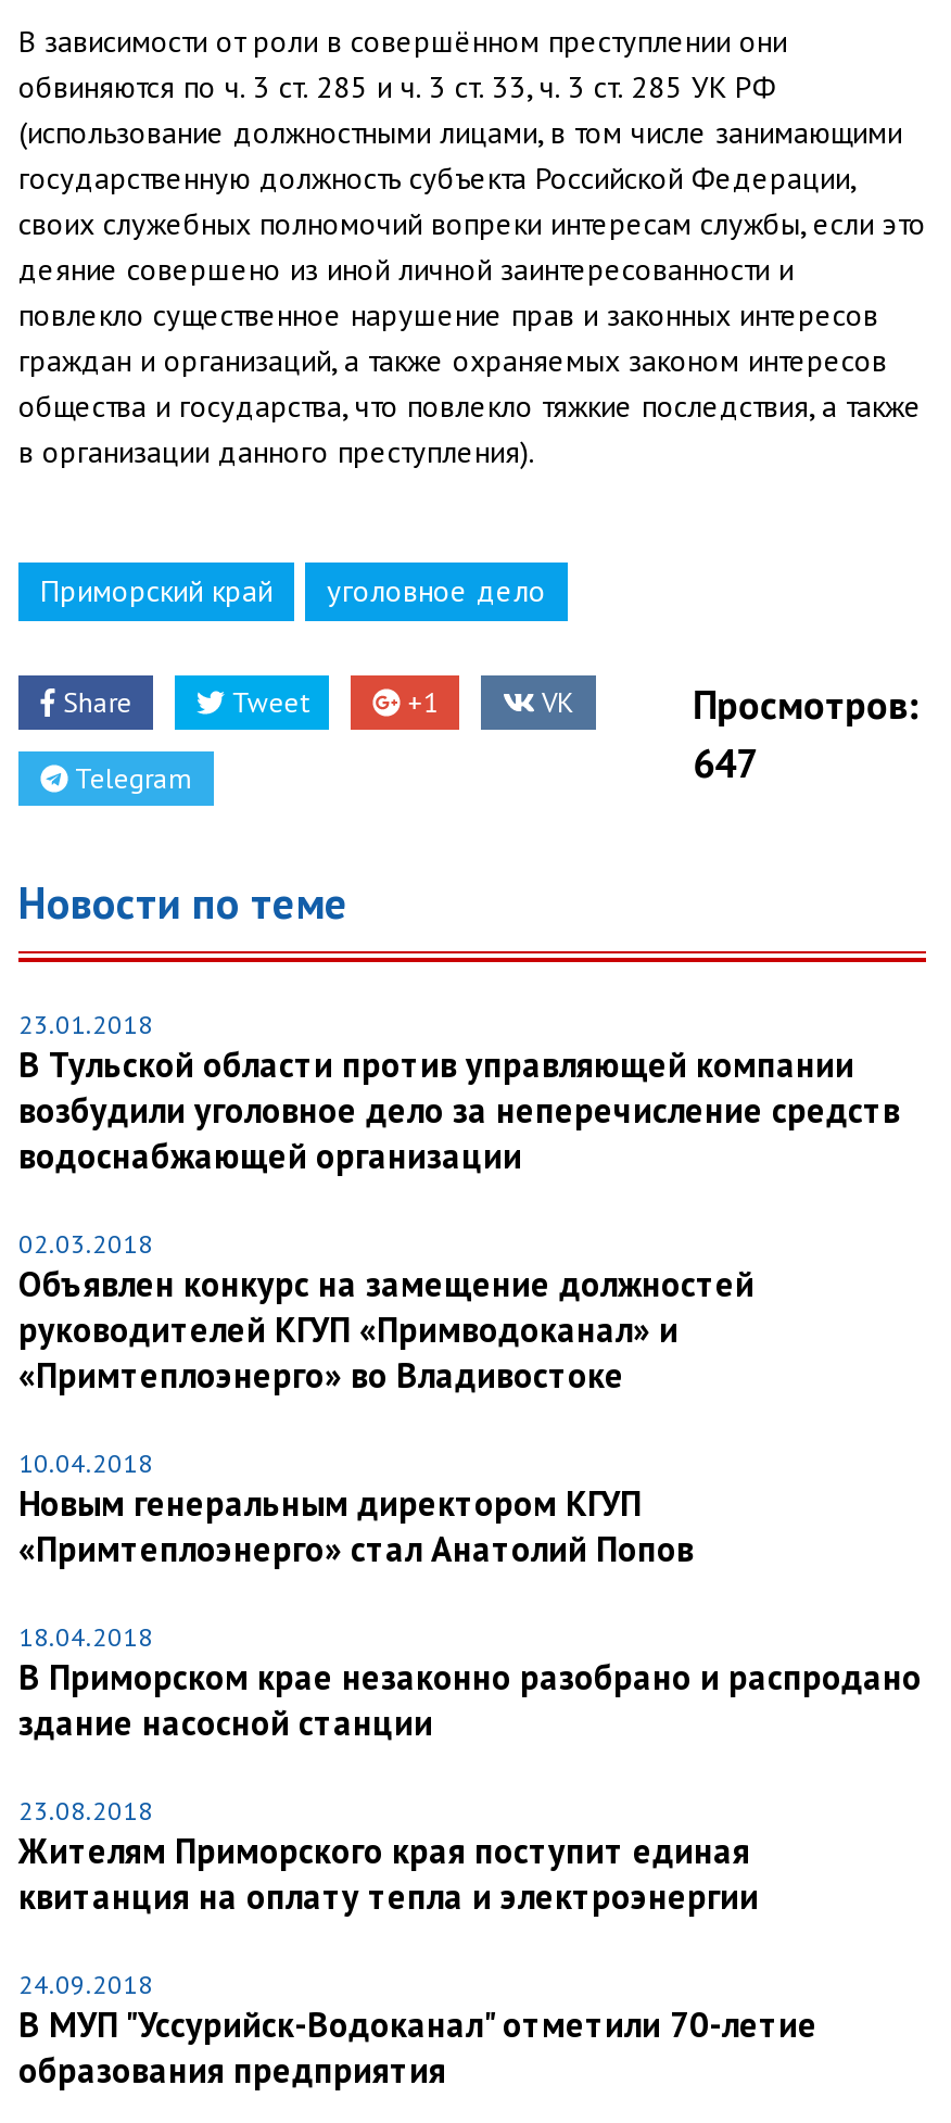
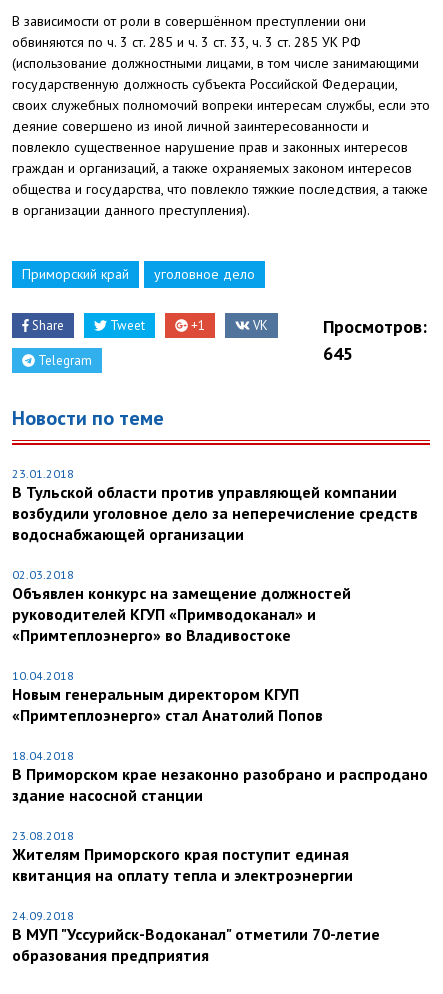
[693,739,758,789] 647 -> [323,342,353,365] 645

